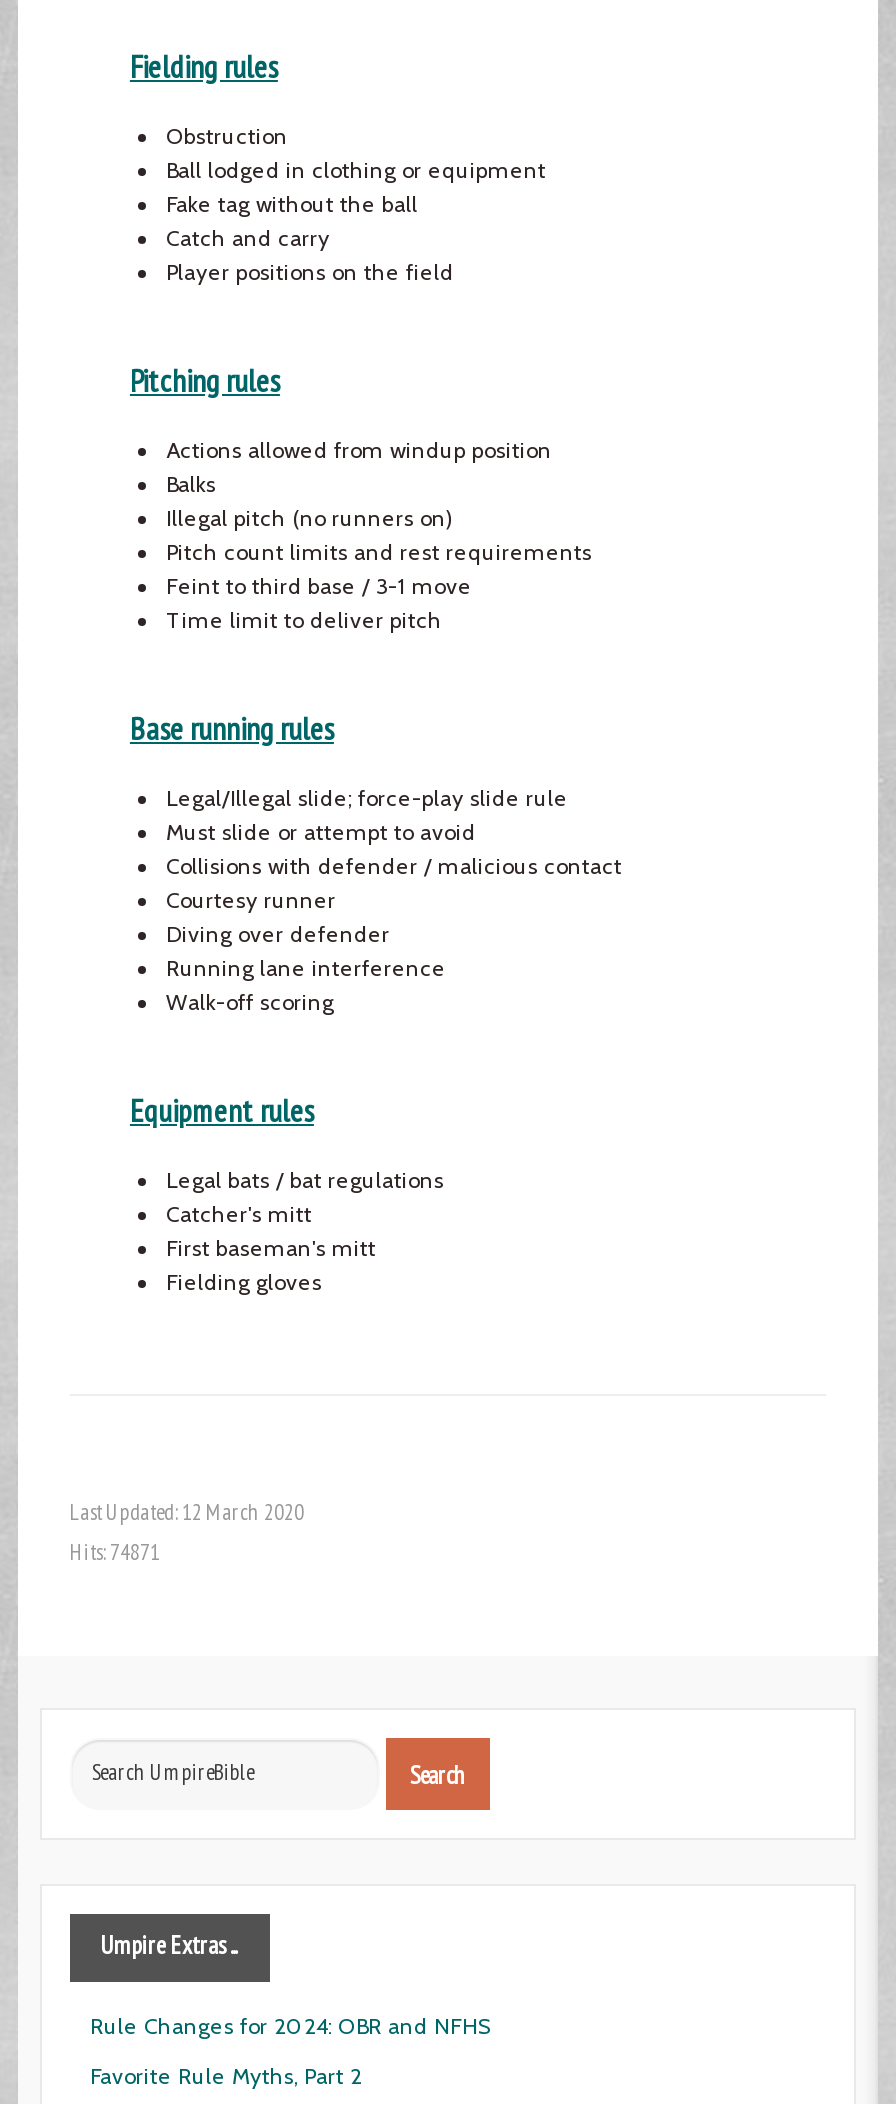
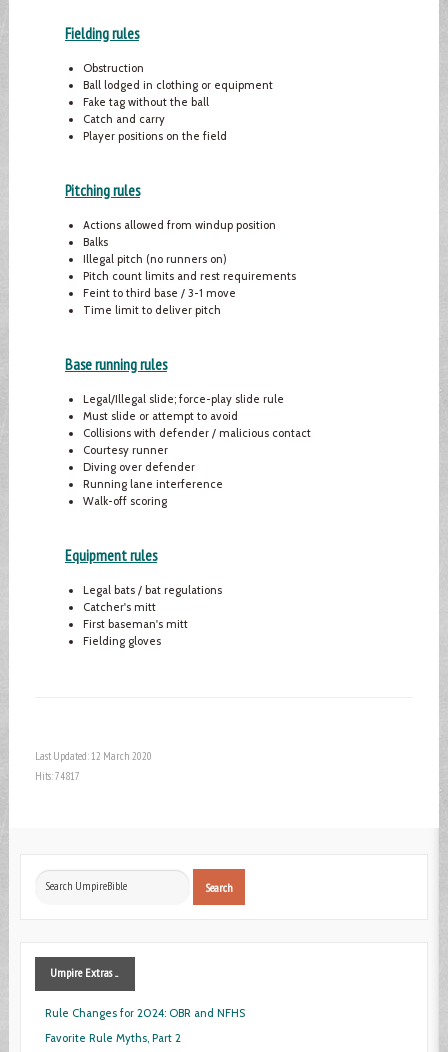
[70,1538,160,1566] Hits: 74871 -> [35,769,80,783] Hits: 74817

